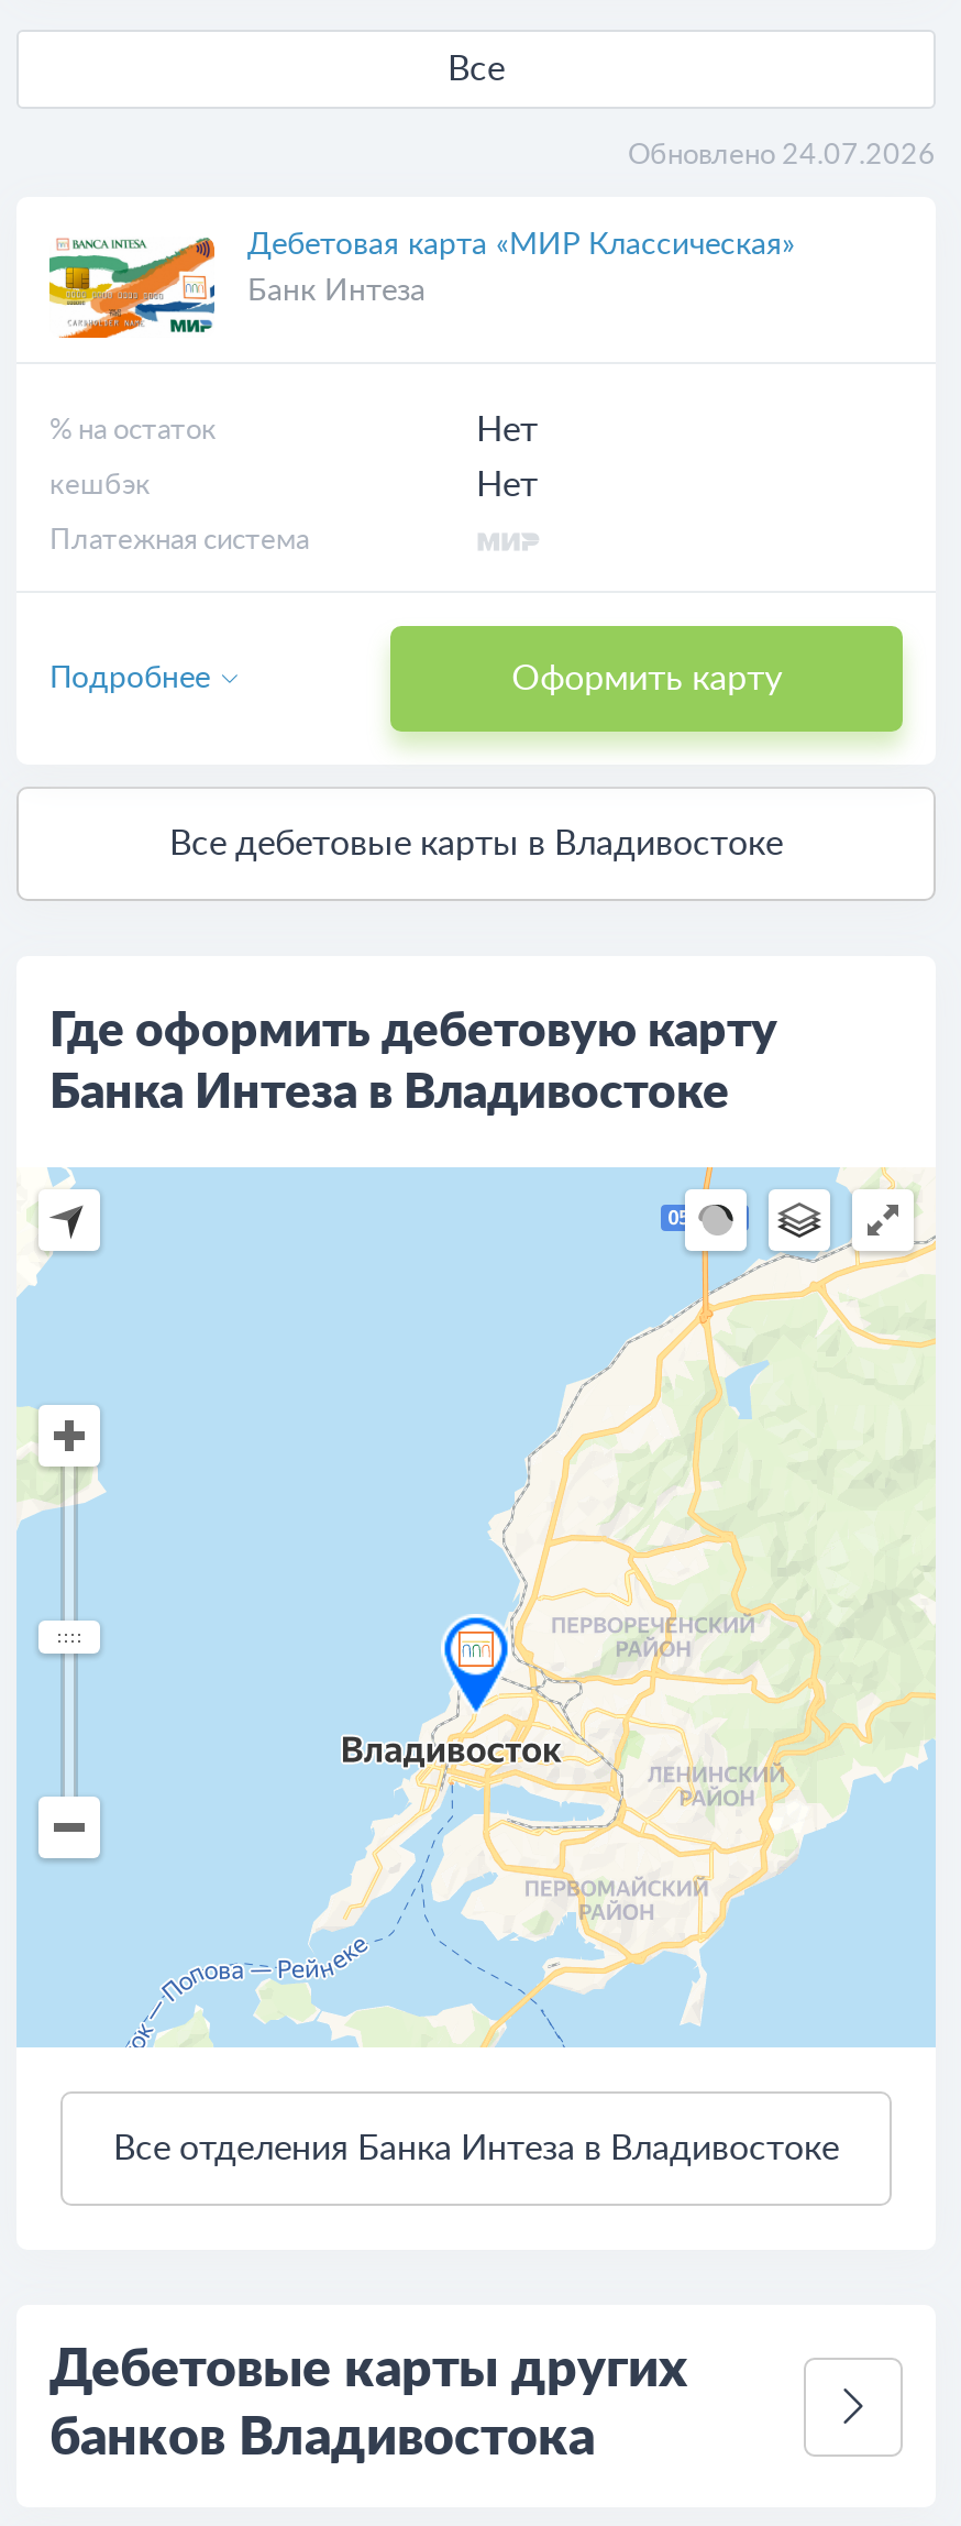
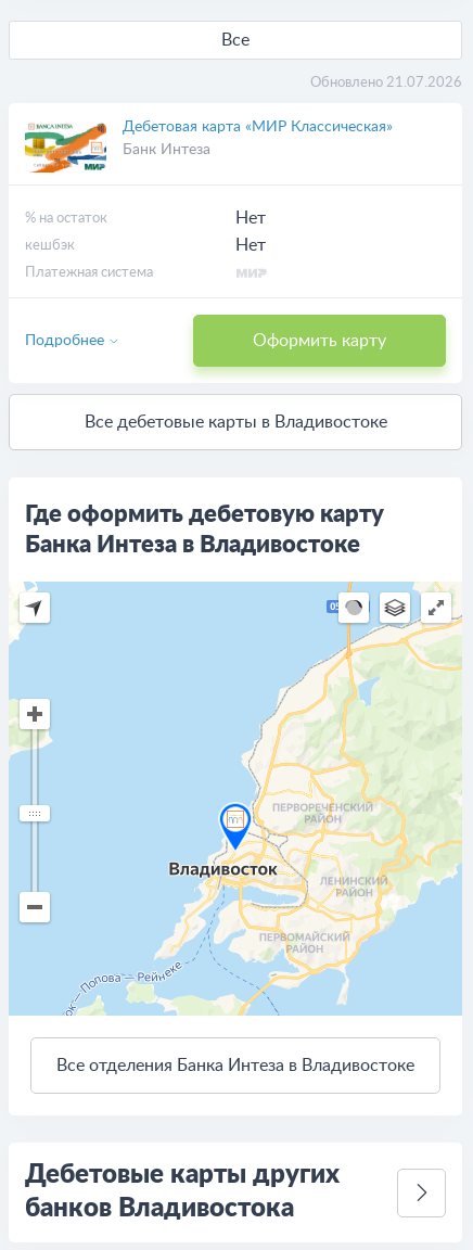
[628,142,936,171] Обновлено 24.07.2026 -> [310,76,462,90] Обновлено 21.07.2026

